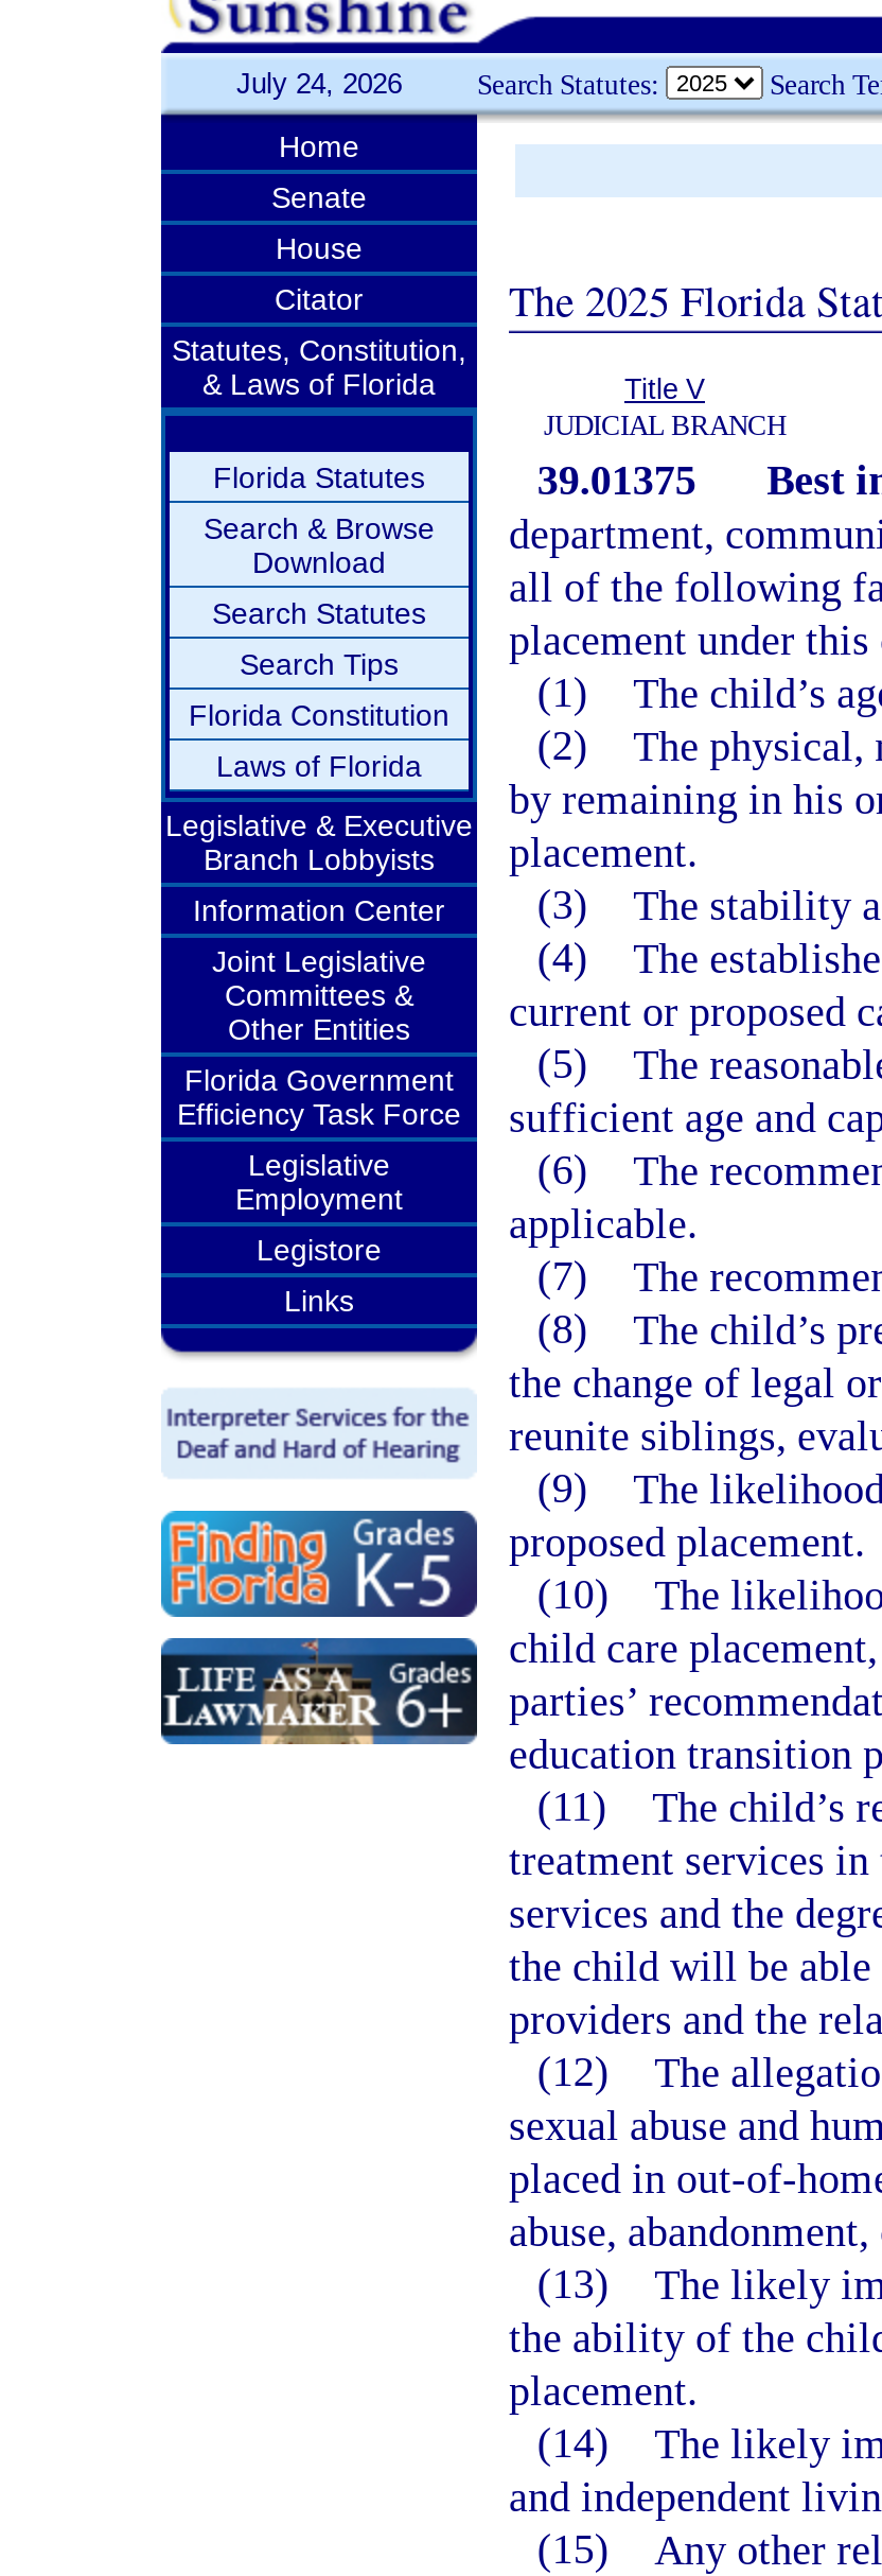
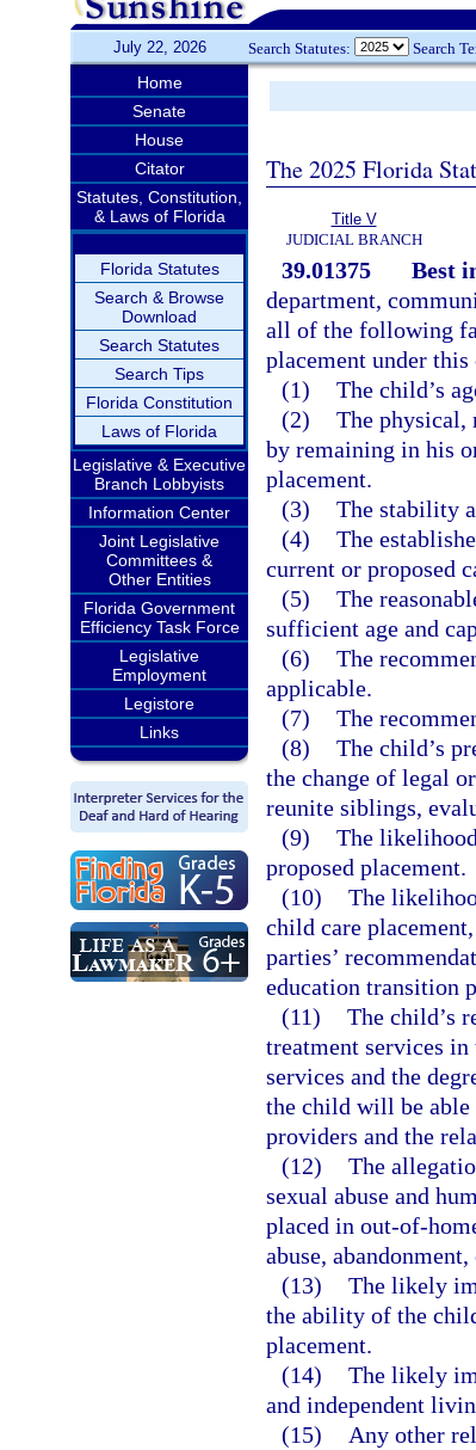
[236,68,402,100] July 24, 2026 -> [113,38,206,56] July 22, 2026

